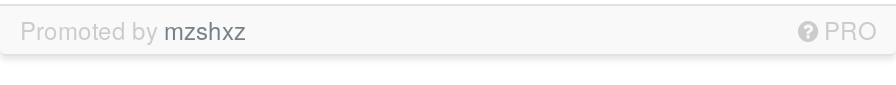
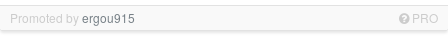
[20,12,246,46] Promoted by mzshxz -> [10,9,135,26] Promoted by ergou915

